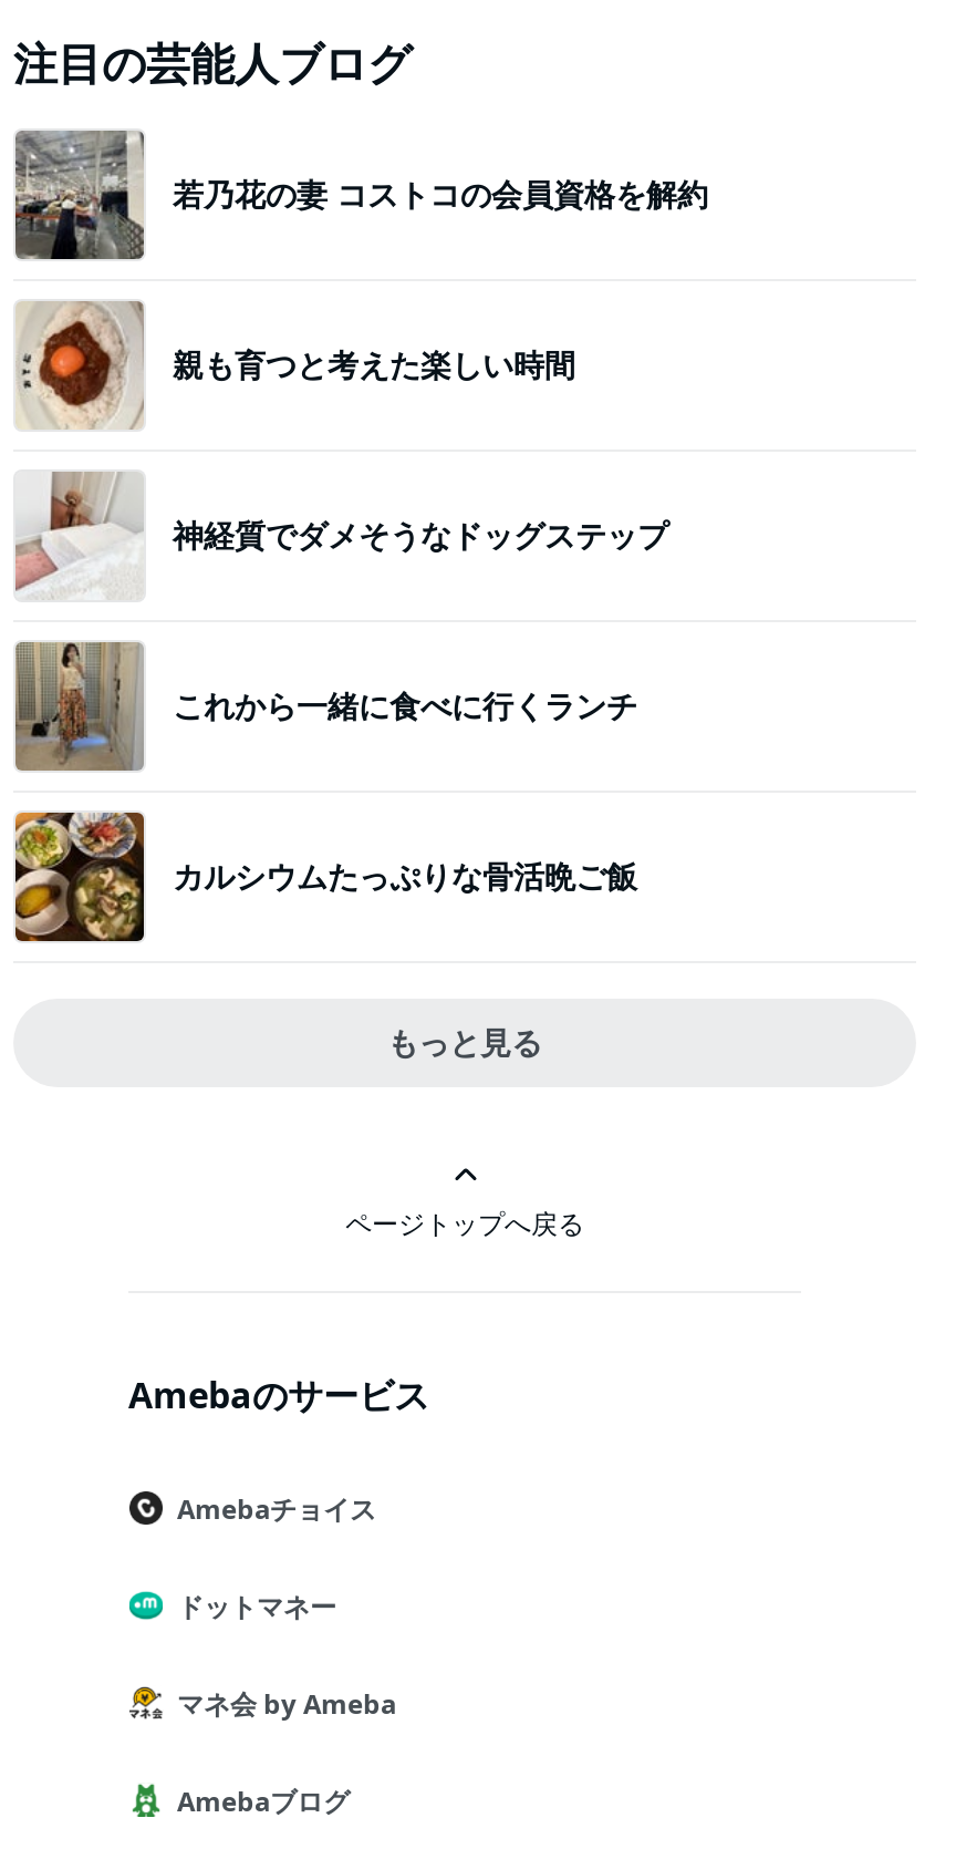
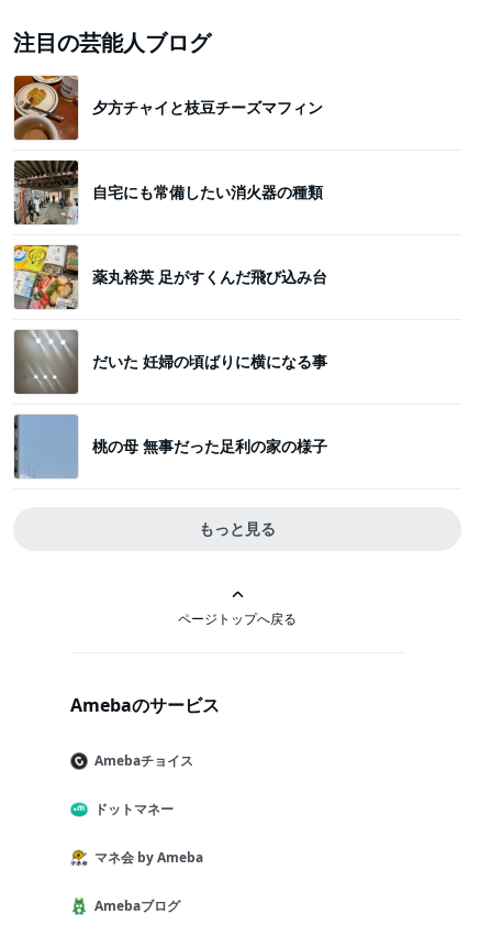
[13,128,708,261] [image] | 若乃花の妻 コストコの会員資格を解約 -> [13,75,323,141] [image] | 夕方チャイと枝豆チーズマフィン
[15,299,575,430] [image] | 親も育つと考えた楽しい時間 -> [13,159,323,225] [image] | 自宅にも常備したい消火器の種類
[13,469,668,600] [image] | 神経質でダメそうなドッグステップ -> [13,244,327,310] [image] | 薬丸裕英 足がすくんだ飛び込み台
[15,642,637,773] [image] | これから一緒に食べに行くランチ -> [15,330,327,394] [image] | だいた 妊婦の頃ばりに横になる事
[13,810,637,943] [image] | カルシウムたっぷりな骨活晩ご飯 -> [13,414,327,480] [image] | 桃の母 無事だった足利の家の様子

